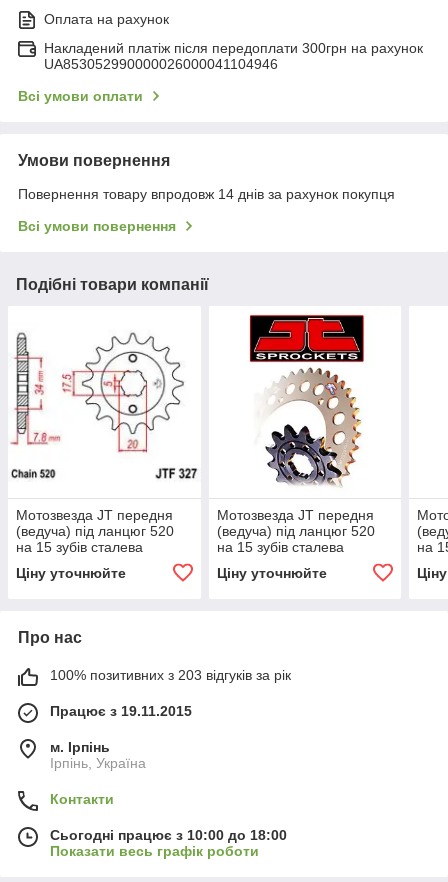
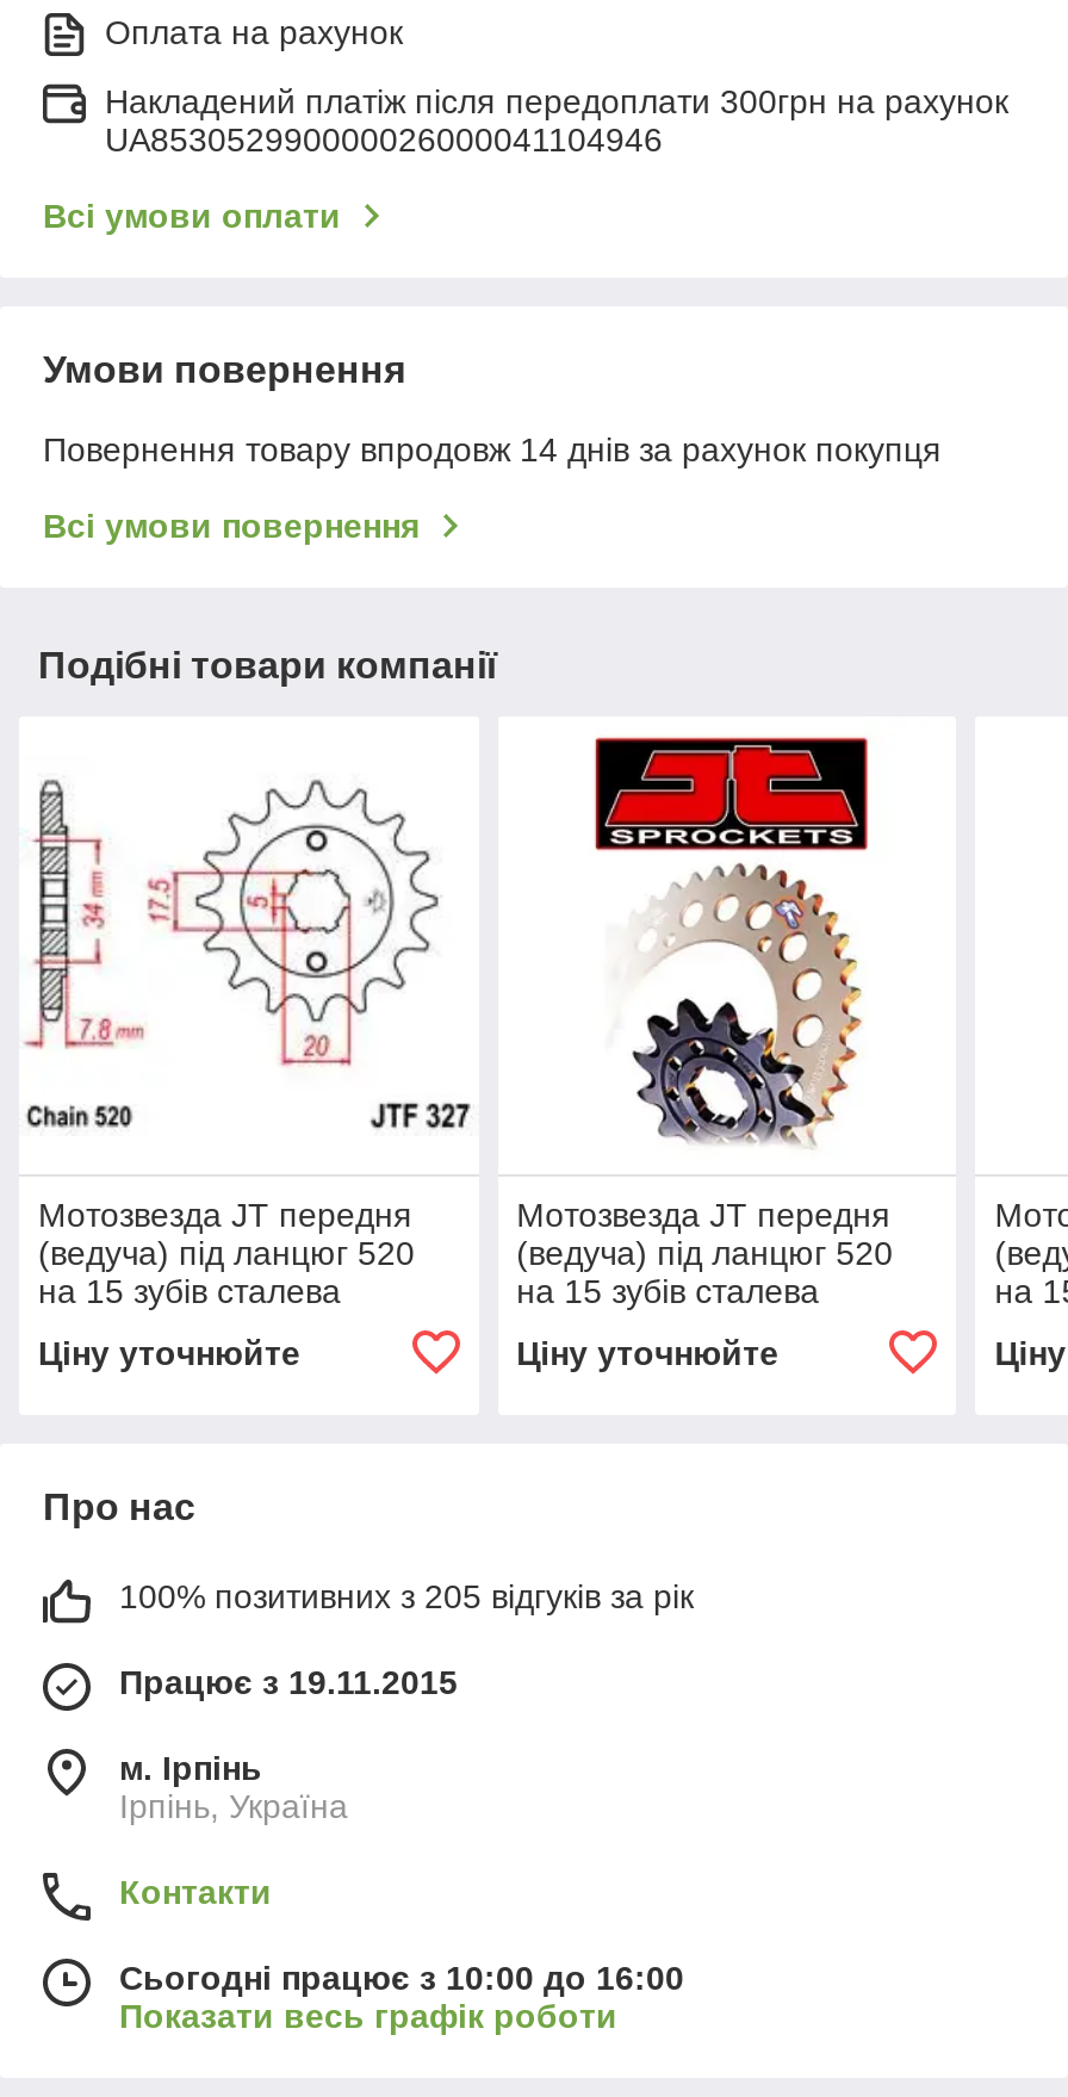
[50,667,291,683] 100% позитивних з 203 відгуків за рік -> [119,1578,694,1616] 100% позитивних з 205 відгуків за рік
[50,827,287,843] Сьогодні працює з 10:00 до 18:00 -> [119,1960,684,1998] Сьогодні працює з 10:00 до 16:00

